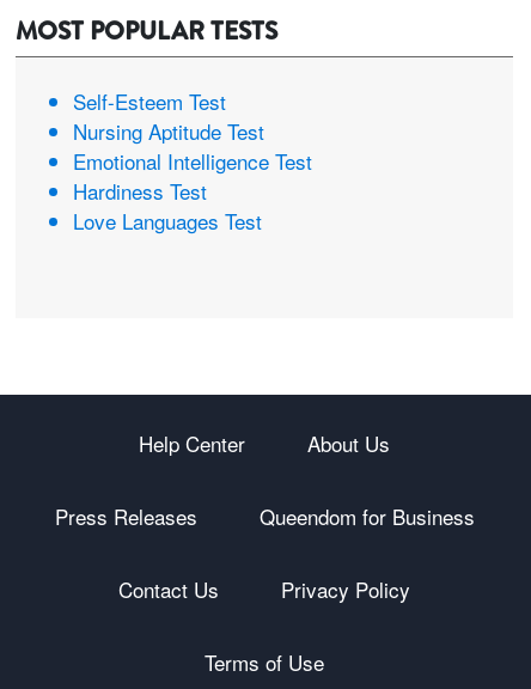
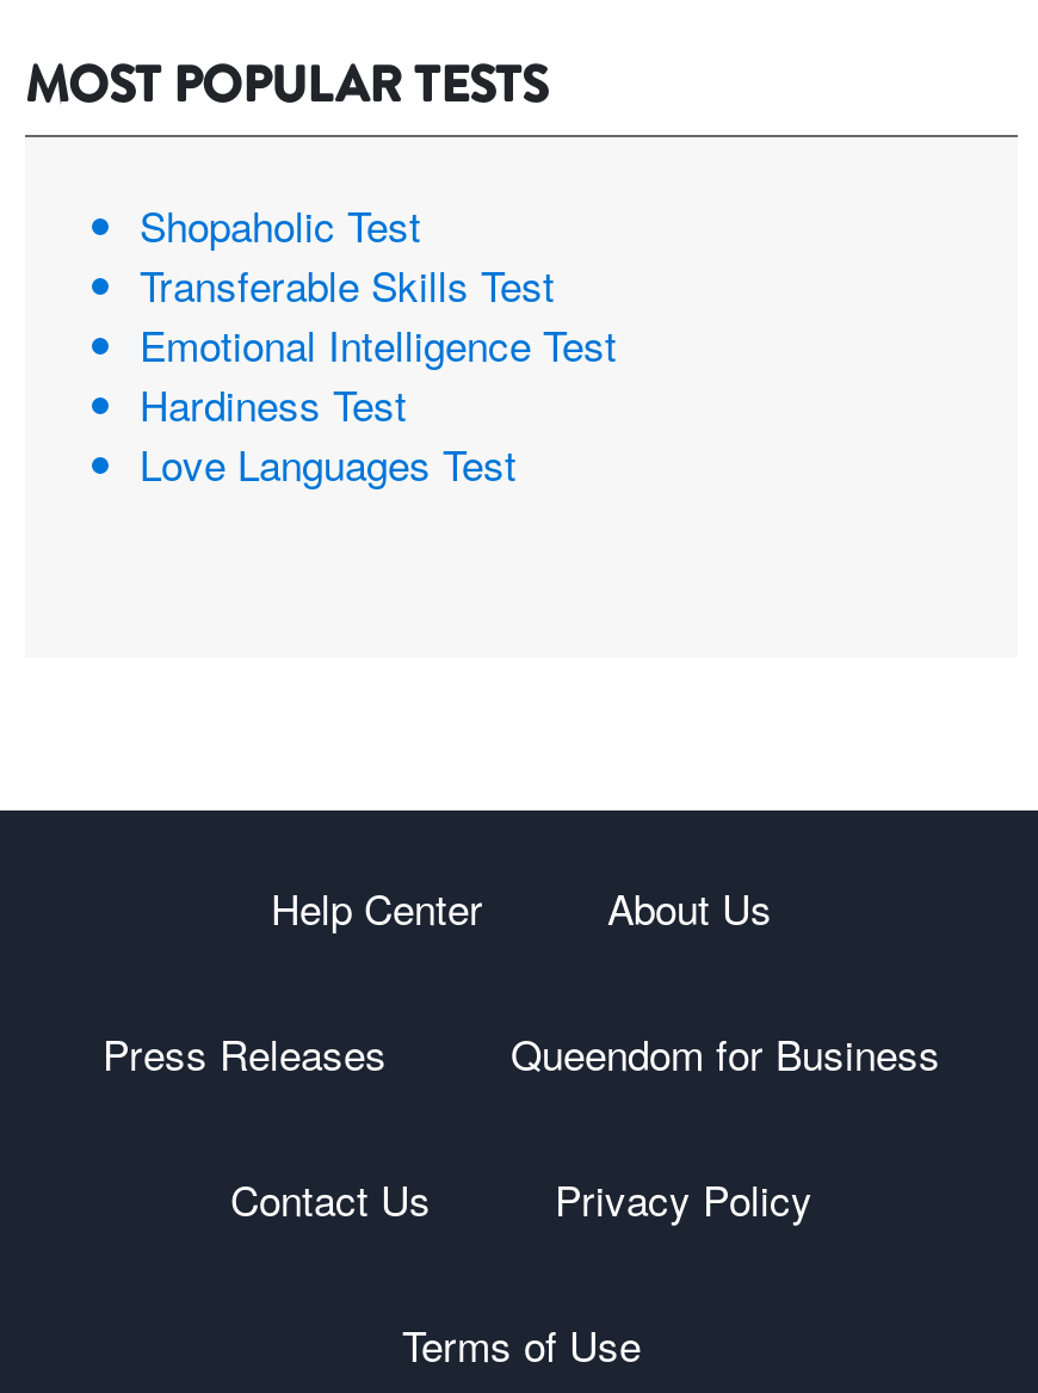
[73,86,226,116] Self-Esteem Test -> [140,195,421,254] Shopaholic Test
[73,116,264,146] Nursing Aptitude Test -> [140,254,555,314] Transferable Skills Test

